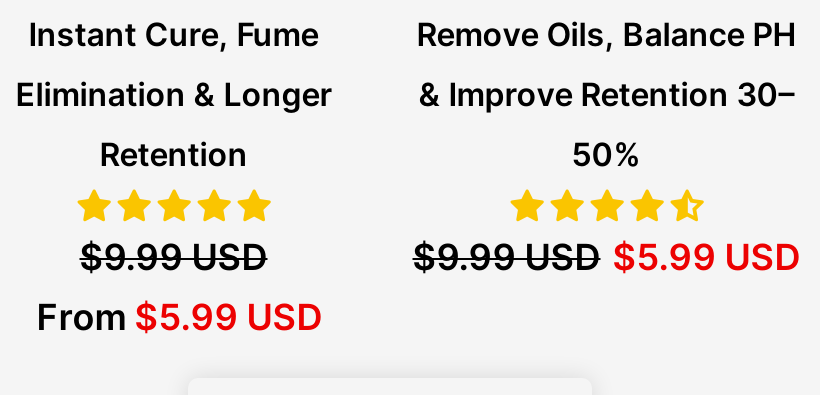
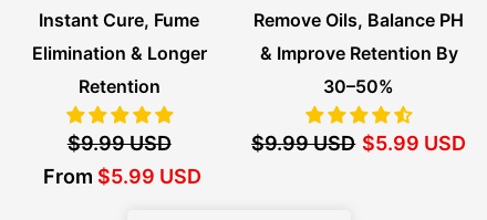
[418,73,794,113] & Improve Retention 30– -> [260,41,458,64] & Improve Retention By
[572,133,642,173] 50% -> [323,75,394,97] 30–50%

